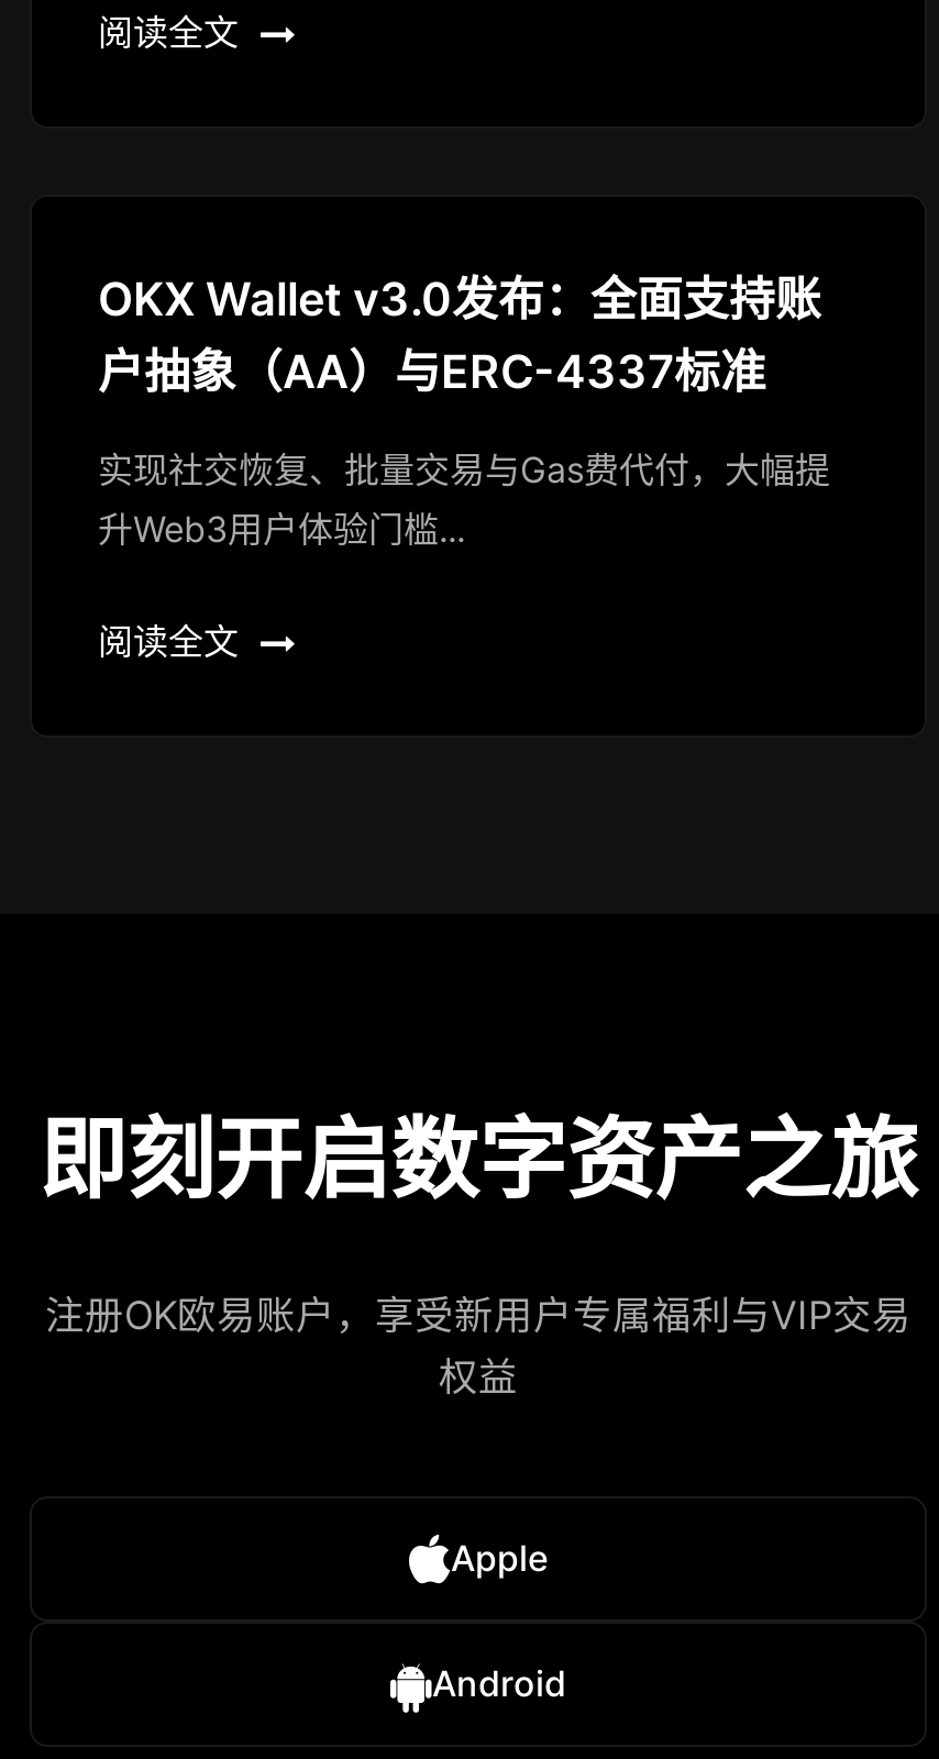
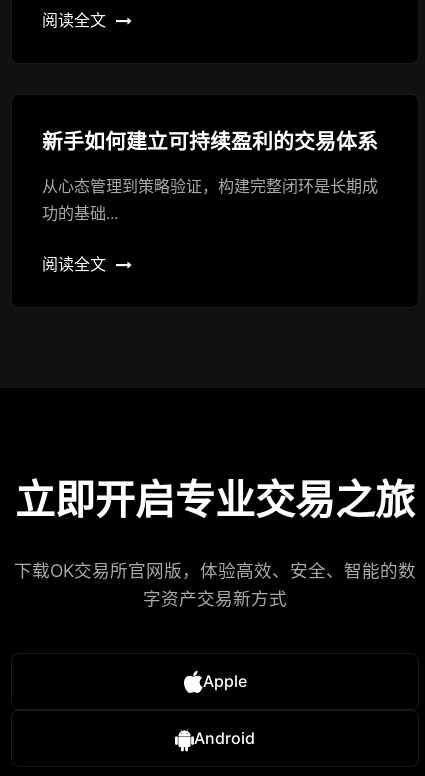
[98,272,821,400] OKX Wallet v3.0发布：全面支持账 | 户抽象（AA）与ERC-4337标准 -> [42,129,378,154] 新手如何建立可持续盈利的交易体系
[98,448,830,551] 实现社交恢复、批量交易与Gas费代付，大幅提 | 升Web3用户体验门槛... -> [42,176,378,223] 从心态管理到策略验证，构建完整闭环是长期成 | 功的基础...
[38,1105,918,1213] 即刻开启数字资产之旅 -> [15,475,415,524] 立即开启专业交易之旅
[45,1292,912,1400] 注册OK欧易账户，享受新用户专属福利与VIP交易 | 权益 -> [14,560,416,609] 下载OK交易所官网版，体验高效、安全、智能的数 | 字资产交易新方式

